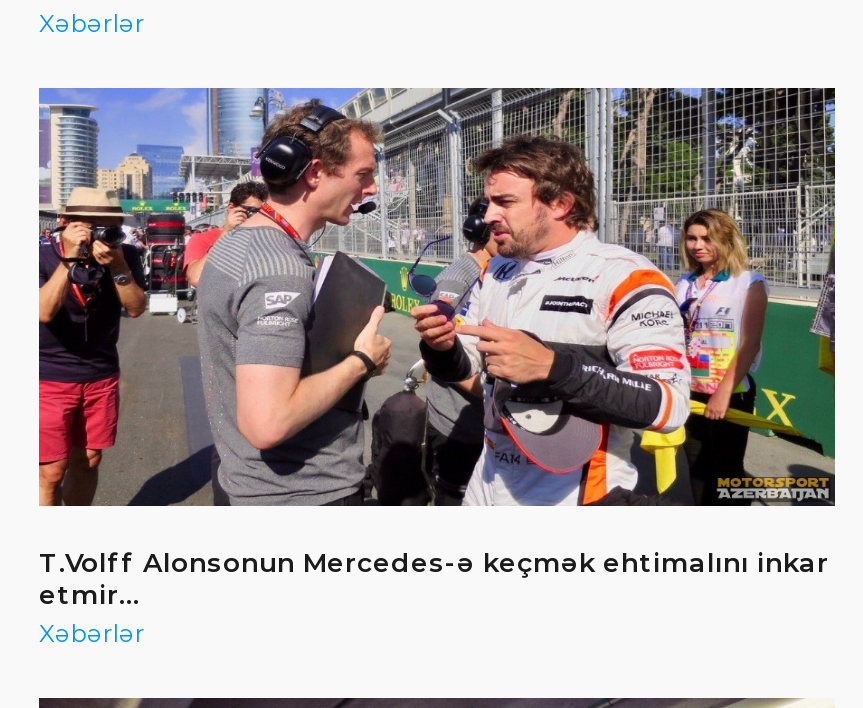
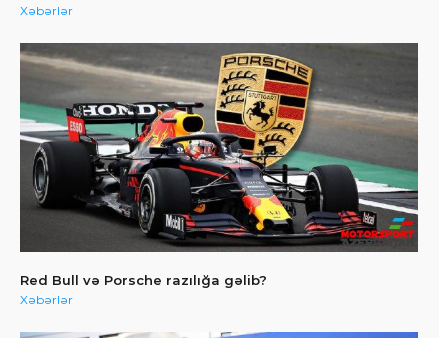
[37,86,837,609] [image] | T.Volff Alonsonun Mercedes-ə keçmək ehtimalını inkar | etmir… -> [19,42,418,288] [image] | Red Bull və Porsche razılığa gəlib?

